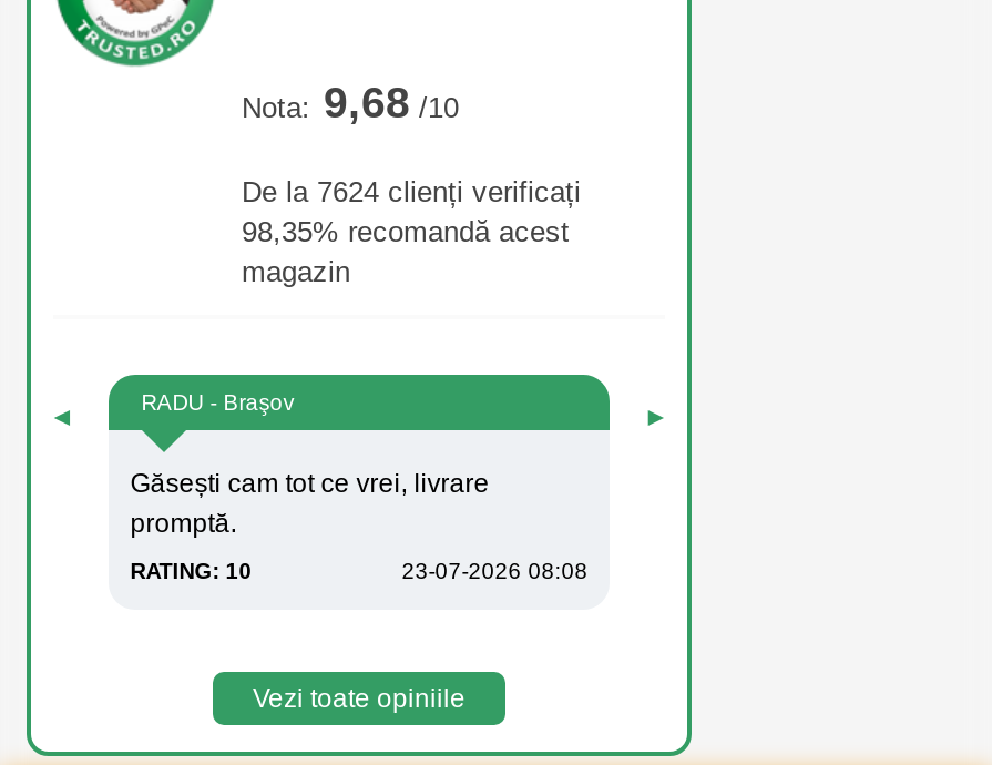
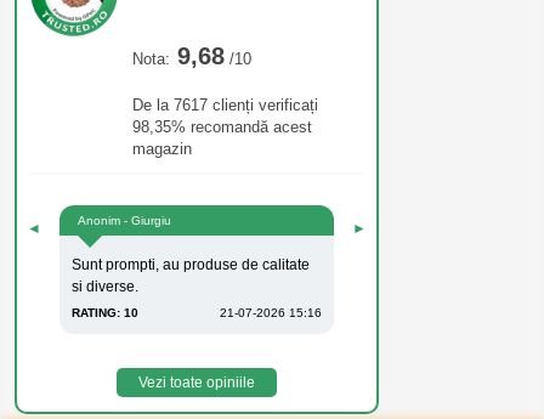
[242,175,581,208] De la 7624 clienți verificați -> [132,96,318,114] De la 7617 clienți verificați
[141,390,294,414] RADU - Braşov -> [77,214,171,227] Anonim - Giurgiu
[130,467,489,538] Găsești cam tot ce vrei, livrare | promptă. -> [71,256,309,295] Sunt prompti, au produse de calitate | si diverse.
[402,558,588,583] 23-07-2026 08:08 -> [220,306,322,319] 21-07-2026 15:16

